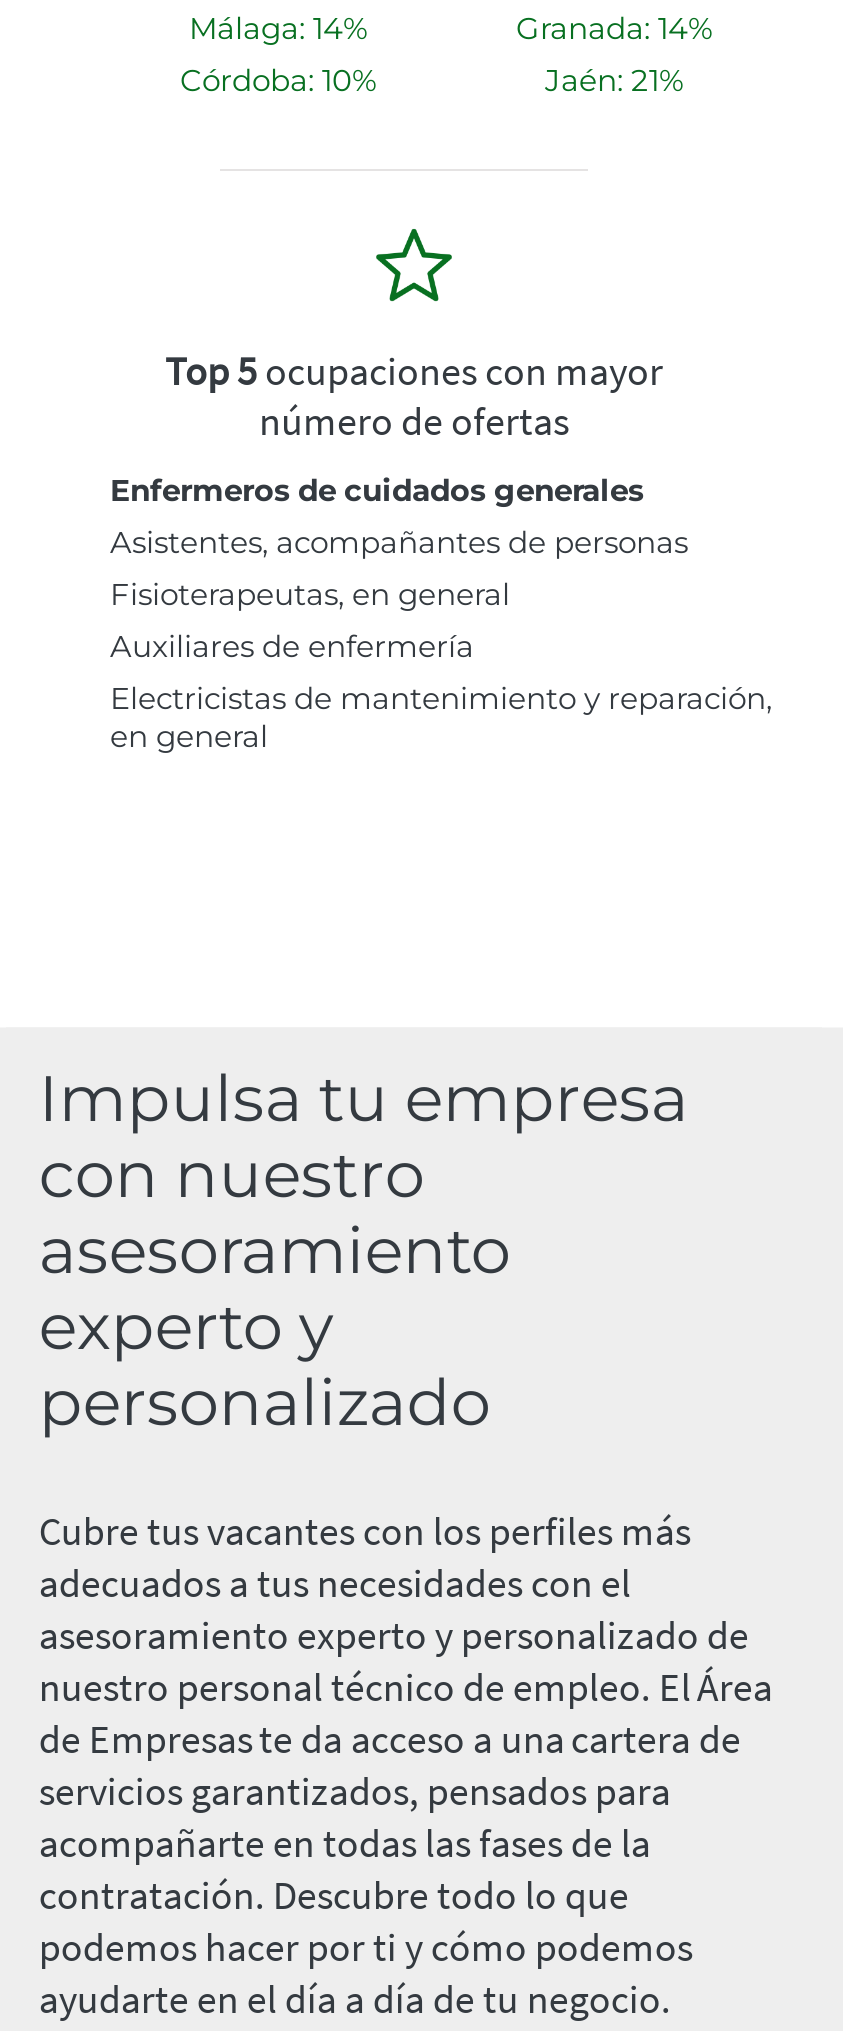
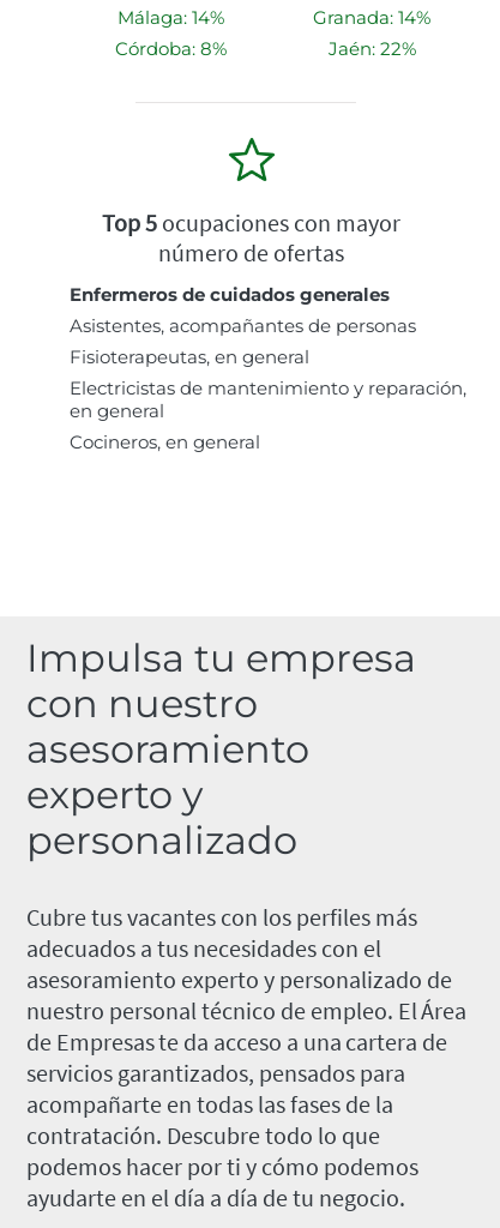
[180,61,376,99] Córdoba: 10% -> [115,37,226,60] Córdoba: 8%
[545,61,683,99] Jaén: 21% -> [328,37,415,60] Jaén: 22%
[110,627,474,665] Auxiliares de enfermería -> none
moved [110,679,772,755] -> [70,377,466,422]: Electricistas de mantenimiento y reparación, | en general
none -> [70,431,260,453] Cocineros, en general

